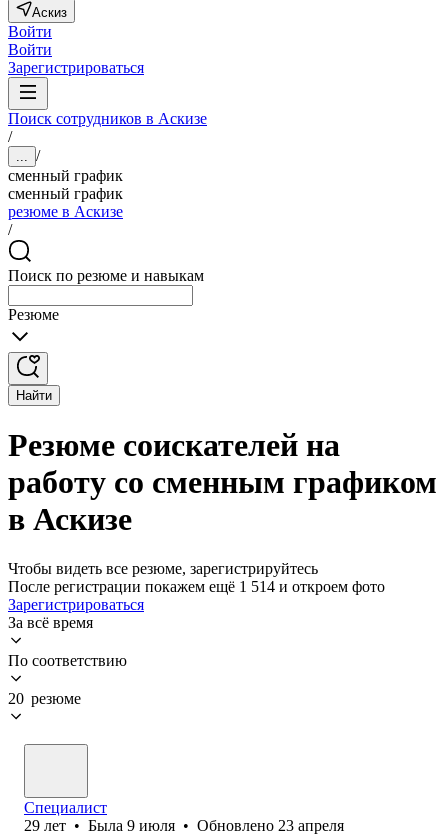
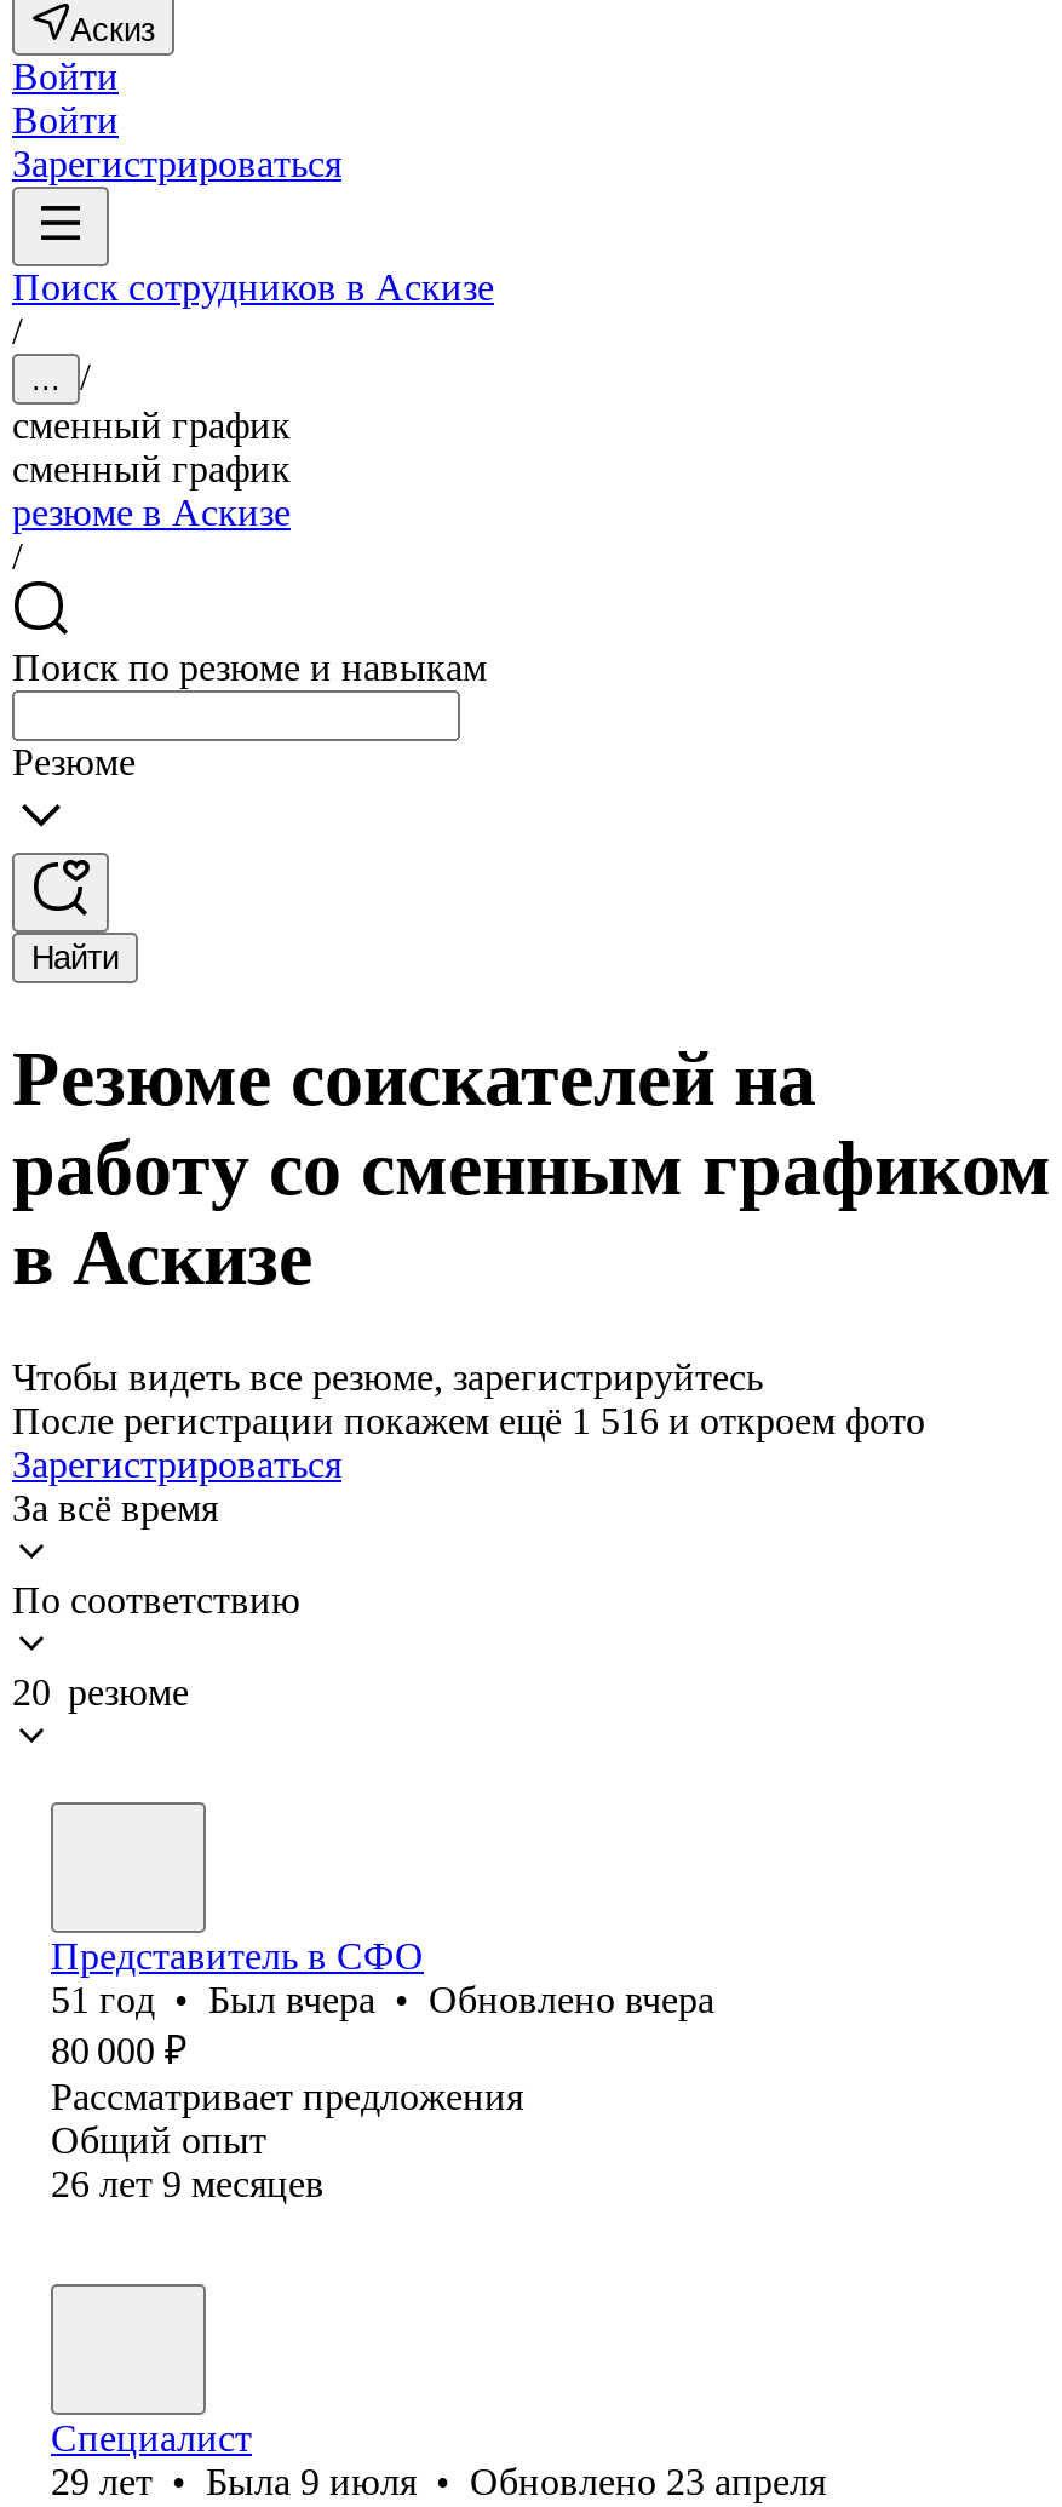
[8,578,385,595] После регистрации покажем ещё 1 514 и откроем фото -> [12,1400,925,1441] После регистрации покажем ещё 1 516 и откроем фото
none -> [51,1935,714,2204] Представитель в СФО | 51 год • Был вчера • Обновлено вчера | 80 000 ₽ | Рассматривает предложения | Общий опыт | 26 лет 9 месяцев

